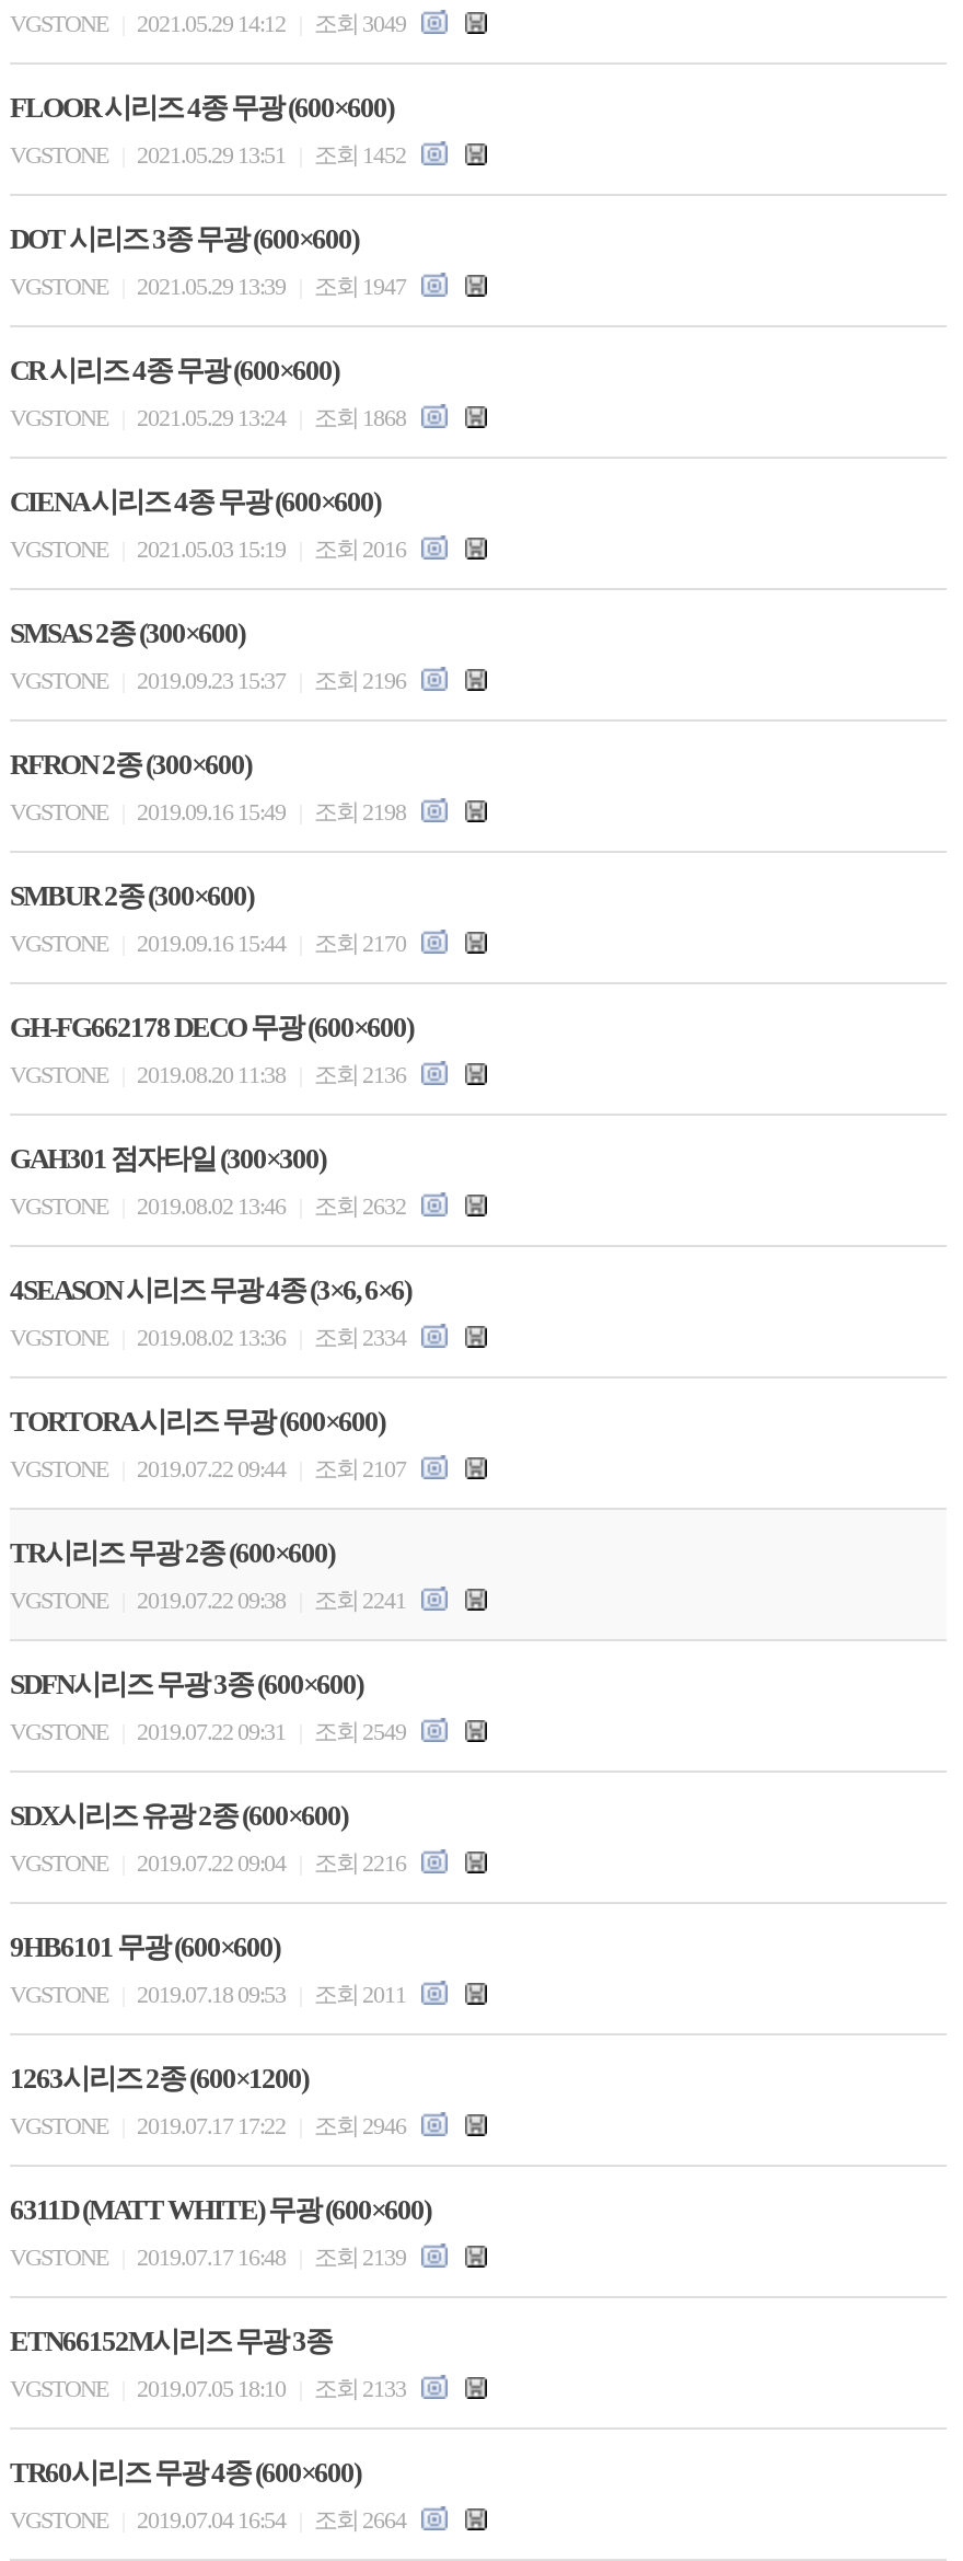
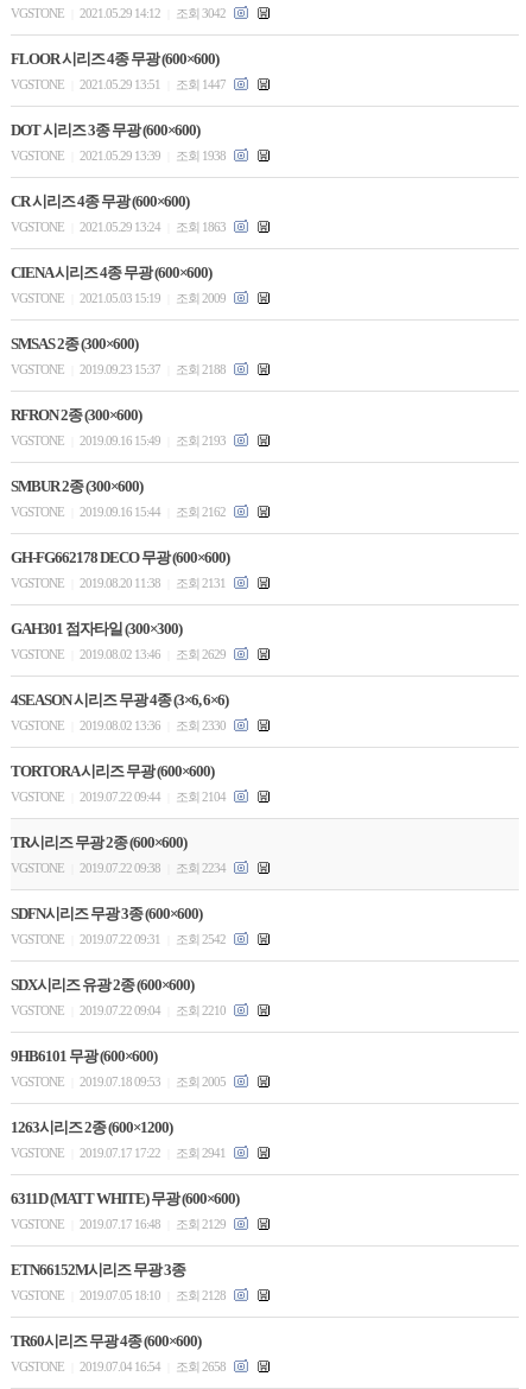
[10,10,410,36] VGSTONE 2021.05.29 14:12 조회 3049 -> [11,6,228,20] VGSTONE 2021.05.29 14:12 조회 3042
[10,141,410,168] VGSTONE 2021.05.29 13:51 조회 1452 -> [11,77,228,91] VGSTONE 2021.05.29 13:51 조회 1447
[10,273,410,299] VGSTONE 2021.05.29 13:39 조회 1947 -> [11,148,228,163] VGSTONE 2021.05.29 13:39 조회 1938
[10,404,410,430] VGSTONE 2021.05.29 13:24 조회 1868 -> [11,220,228,234] VGSTONE 2021.05.29 13:24 조회 1863
[10,535,410,562] VGSTONE 2021.05.03 15:19 조회 2016 -> [11,291,228,305] VGSTONE 2021.05.03 15:19 조회 2009
[10,667,410,693] VGSTONE 2019.09.23 15:37 조회 2196 -> [11,362,228,376] VGSTONE 2019.09.23 15:37 조회 2188
[10,798,410,824] VGSTONE 2019.09.16 15:49 조회 2198 -> [11,433,228,448] VGSTONE 2019.09.16 15:49 조회 2193
[10,930,410,956] VGSTONE 2019.09.16 15:44 조회 2170 -> [11,505,228,519] VGSTONE 2019.09.16 15:44 조회 2162
[10,1061,410,1087] VGSTONE 2019.08.20 11:38 조회 2136 -> [11,576,228,590] VGSTONE 2019.08.20 11:38 조회 2131
[10,1192,410,1219] VGSTONE 2019.08.02 13:46 조회 2632 -> [11,647,228,661] VGSTONE 2019.08.02 13:46 조회 2629
[10,1324,410,1350] VGSTONE 2019.08.02 13:36 조회 2334 -> [11,718,228,732] VGSTONE 2019.08.02 13:36 조회 2330
[10,1455,410,1481] VGSTONE 2019.07.22 09:44 조회 2107 -> [11,789,228,804] VGSTONE 2019.07.22 09:44 조회 2104
[10,1587,410,1613] VGSTONE 2019.07.22 09:38 조회 2241 -> [11,861,228,875] VGSTONE 2019.07.22 09:38 조회 2234
[10,1718,410,1744] VGSTONE 2019.07.22 09:31 조회 2549 -> [11,932,228,946] VGSTONE 2019.07.22 09:31 조회 2542
[10,1849,410,1876] VGSTONE 2019.07.22 09:04 조회 2216 -> [11,1003,228,1017] VGSTONE 2019.07.22 09:04 조회 2210
[10,1981,410,2007] VGSTONE 2019.07.18 09:53 조회 2011 -> [11,1074,228,1089] VGSTONE 2019.07.18 09:53 조회 2005
[10,2112,410,2138] VGSTONE 2019.07.17 17:22 조회 2946 -> [11,1146,228,1160] VGSTONE 2019.07.17 17:22 조회 2941
[10,2243,410,2270] VGSTONE 2019.07.17 16:48 조회 2139 -> [11,1217,228,1231] VGSTONE 2019.07.17 16:48 조회 2129
[10,2375,410,2401] VGSTONE 2019.07.05 18:10 조회 2133 -> [11,1288,228,1302] VGSTONE 2019.07.05 18:10 조회 2128
[10,2506,410,2533] VGSTONE 2019.07.04 16:54 조회 2664 -> [11,1359,228,1374] VGSTONE 2019.07.04 16:54 조회 2658

